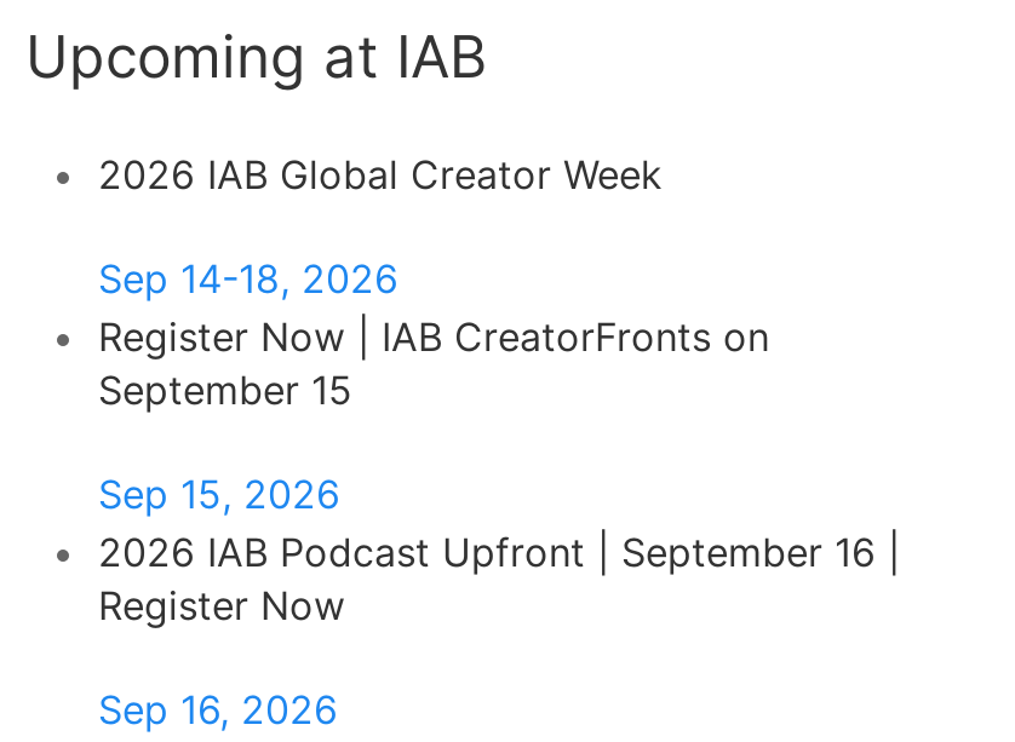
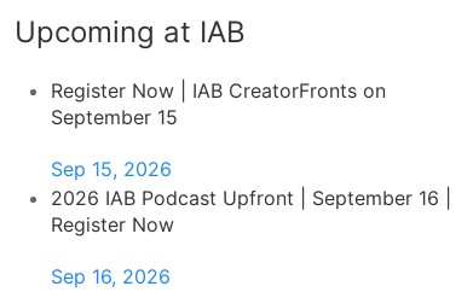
[98,150,663,303] 2026 IAB Global Creator Week | Sep 14-18, 2026 -> none

